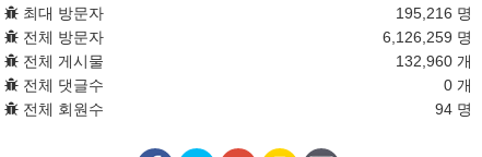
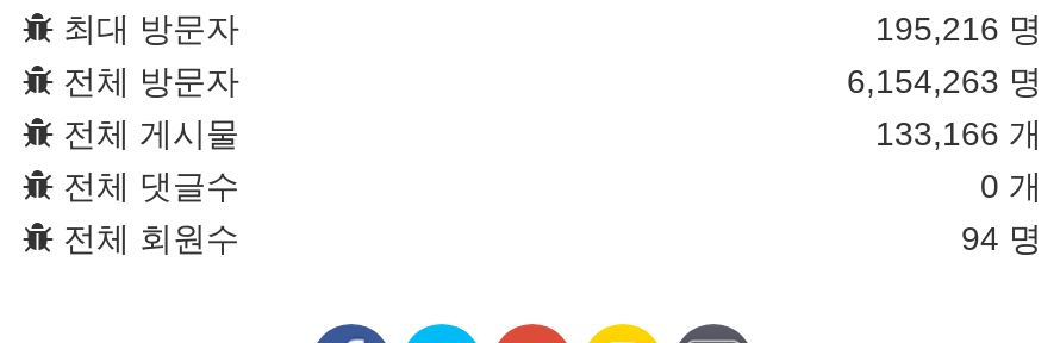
[383,28,472,46] 6,126,259 명 -> [847,62,1042,100] 6,154,263 명
[396,52,472,70] 132,960 개 -> [875,114,1042,152] 133,166 개

